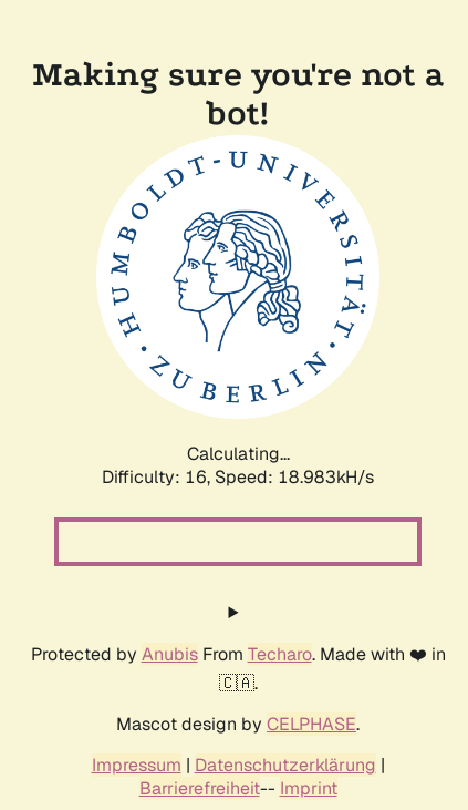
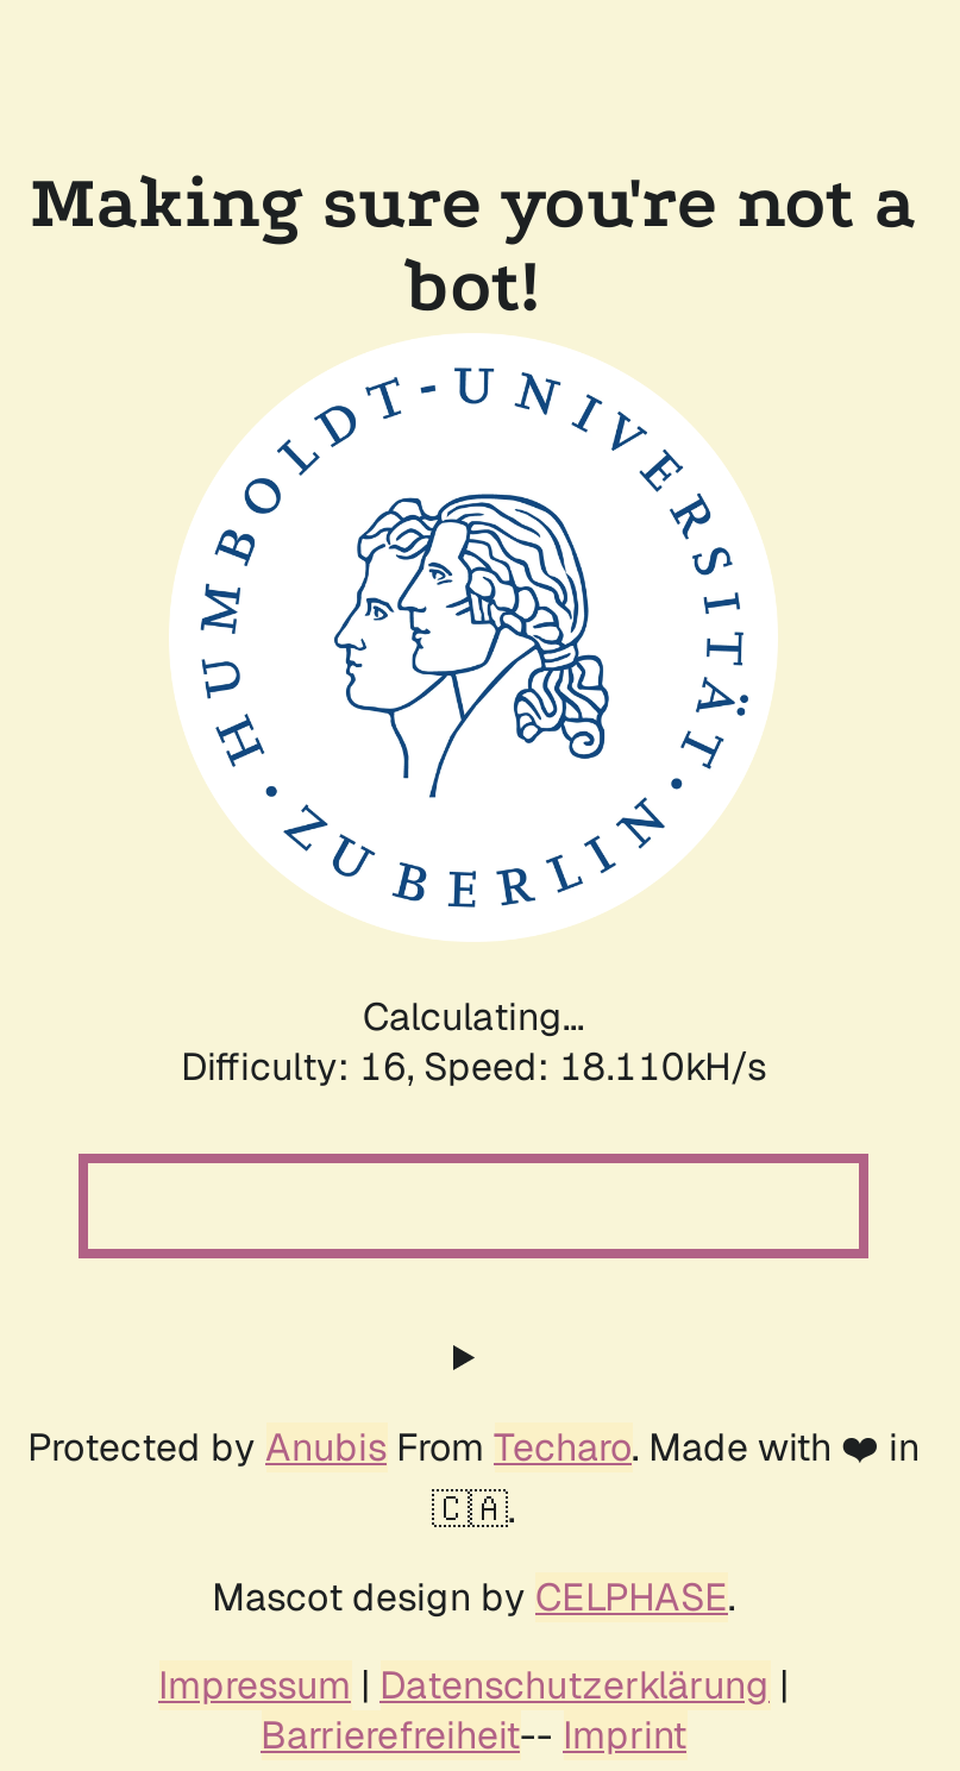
[102,465,374,489] Difficulty: 16, Speed: 18.983kH/s -> [181,1042,766,1092] Difficulty: 16, Speed: 18.110kH/s

